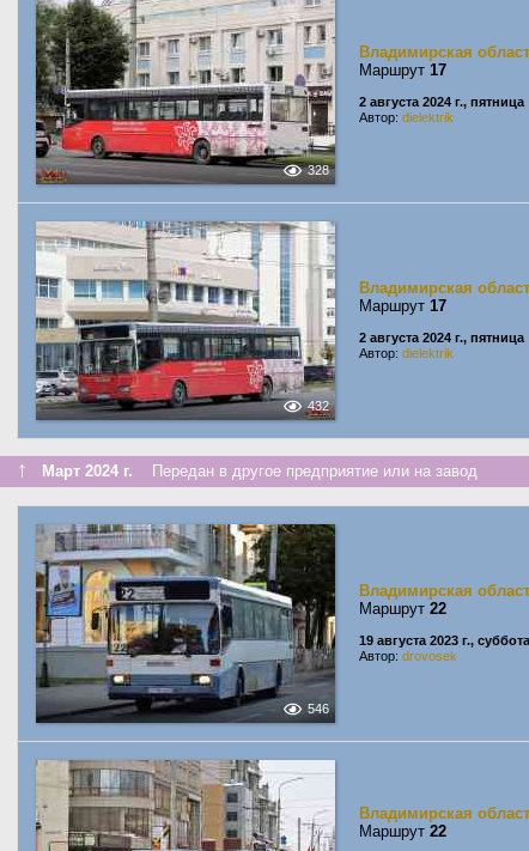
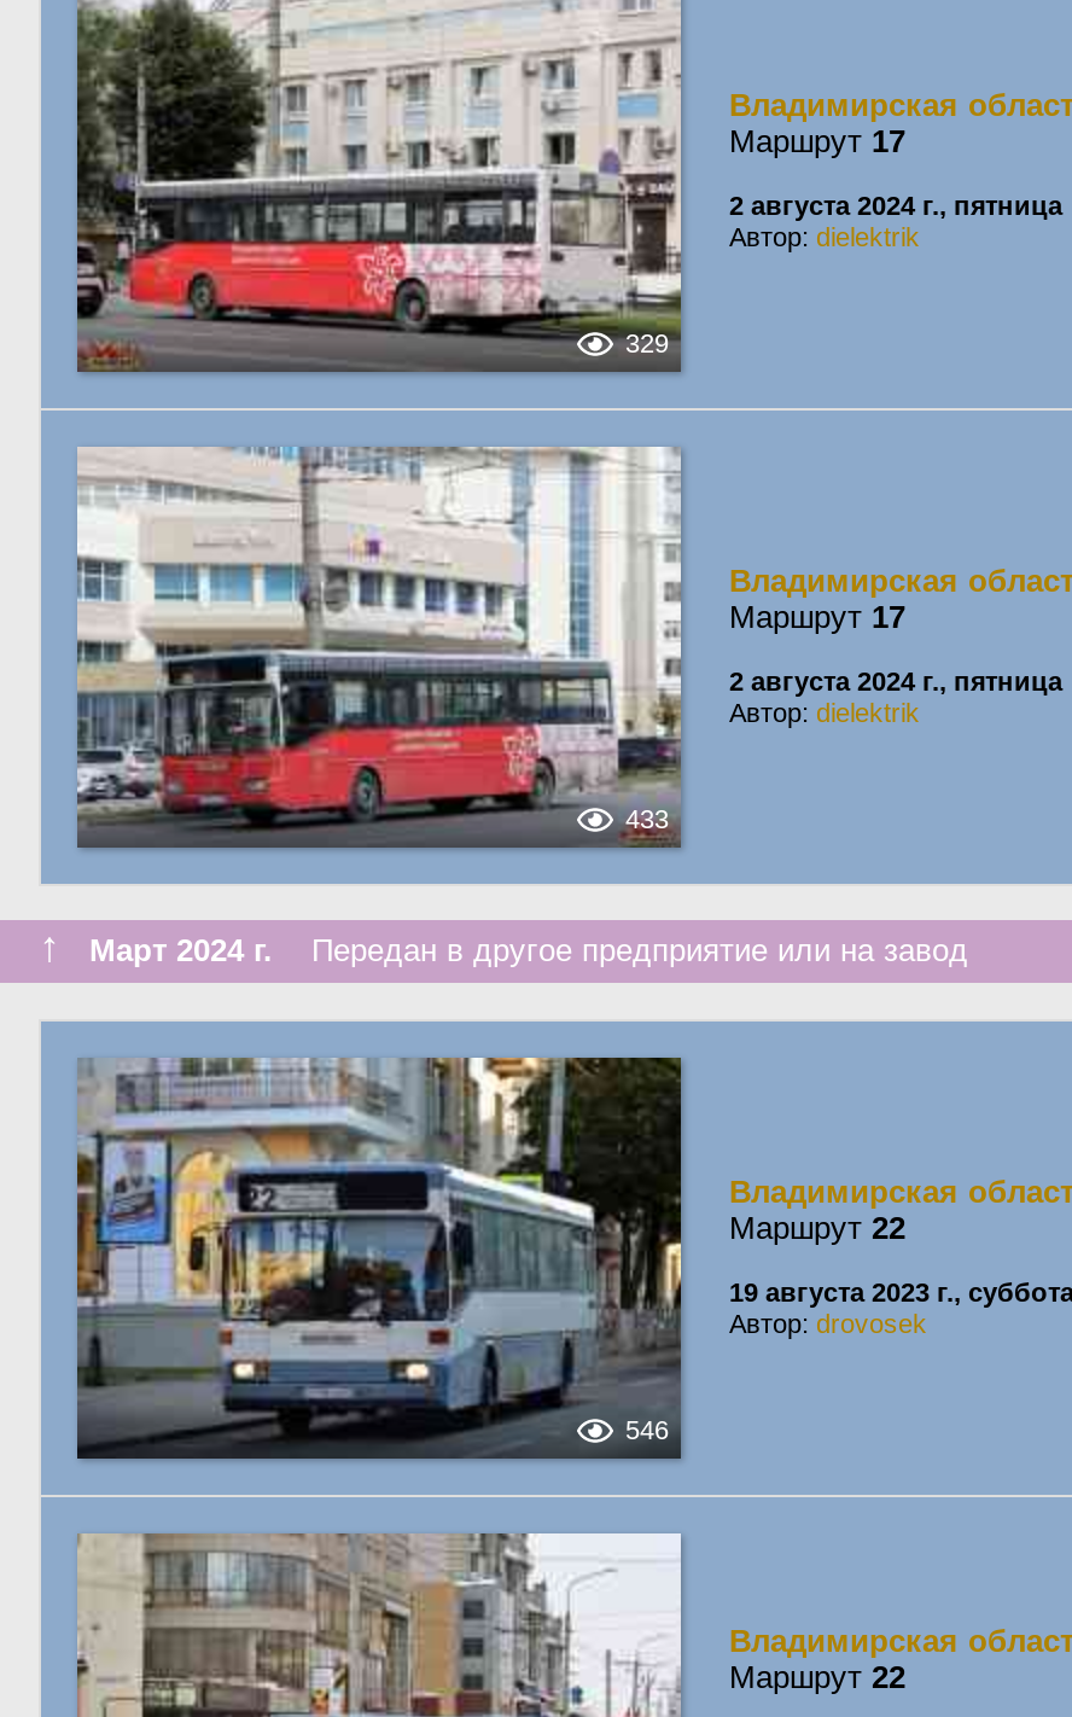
[308,163,329,177] 328 -> [625,328,669,357] 329
[308,399,329,413] 432 -> [625,804,669,833] 433

